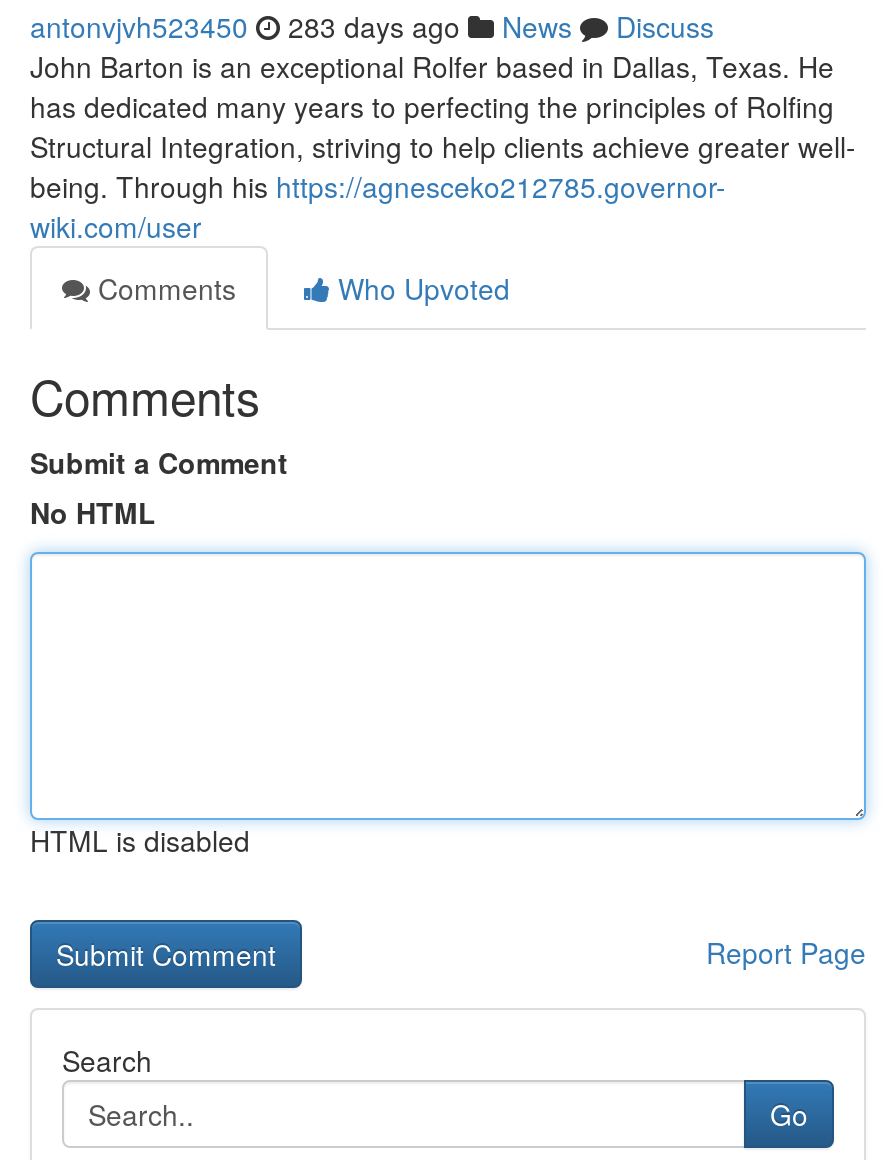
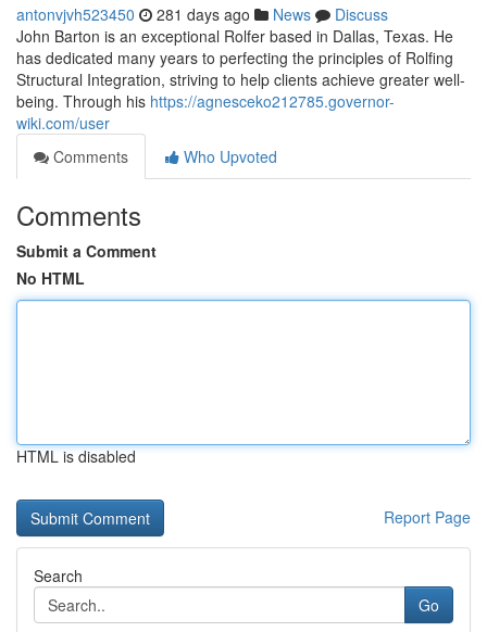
[30,6,714,46] antonvjvh523450 283 days ago News Discuss -> [16,3,388,25] antonvjvh523450 281 days ago News Discuss

